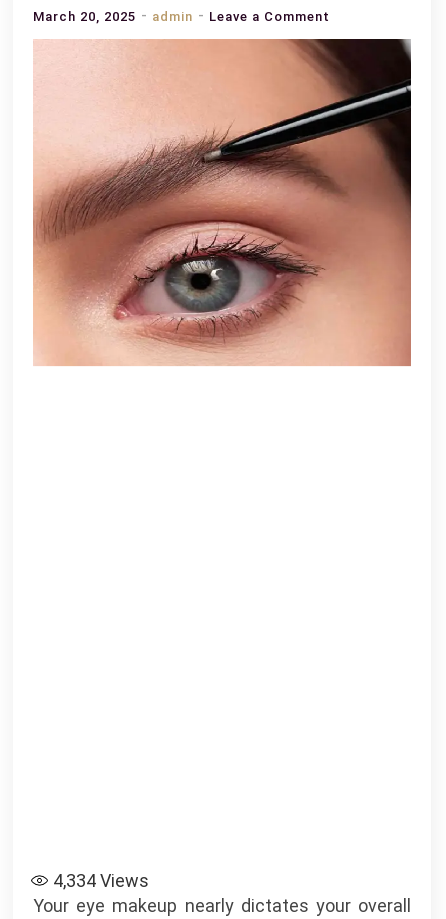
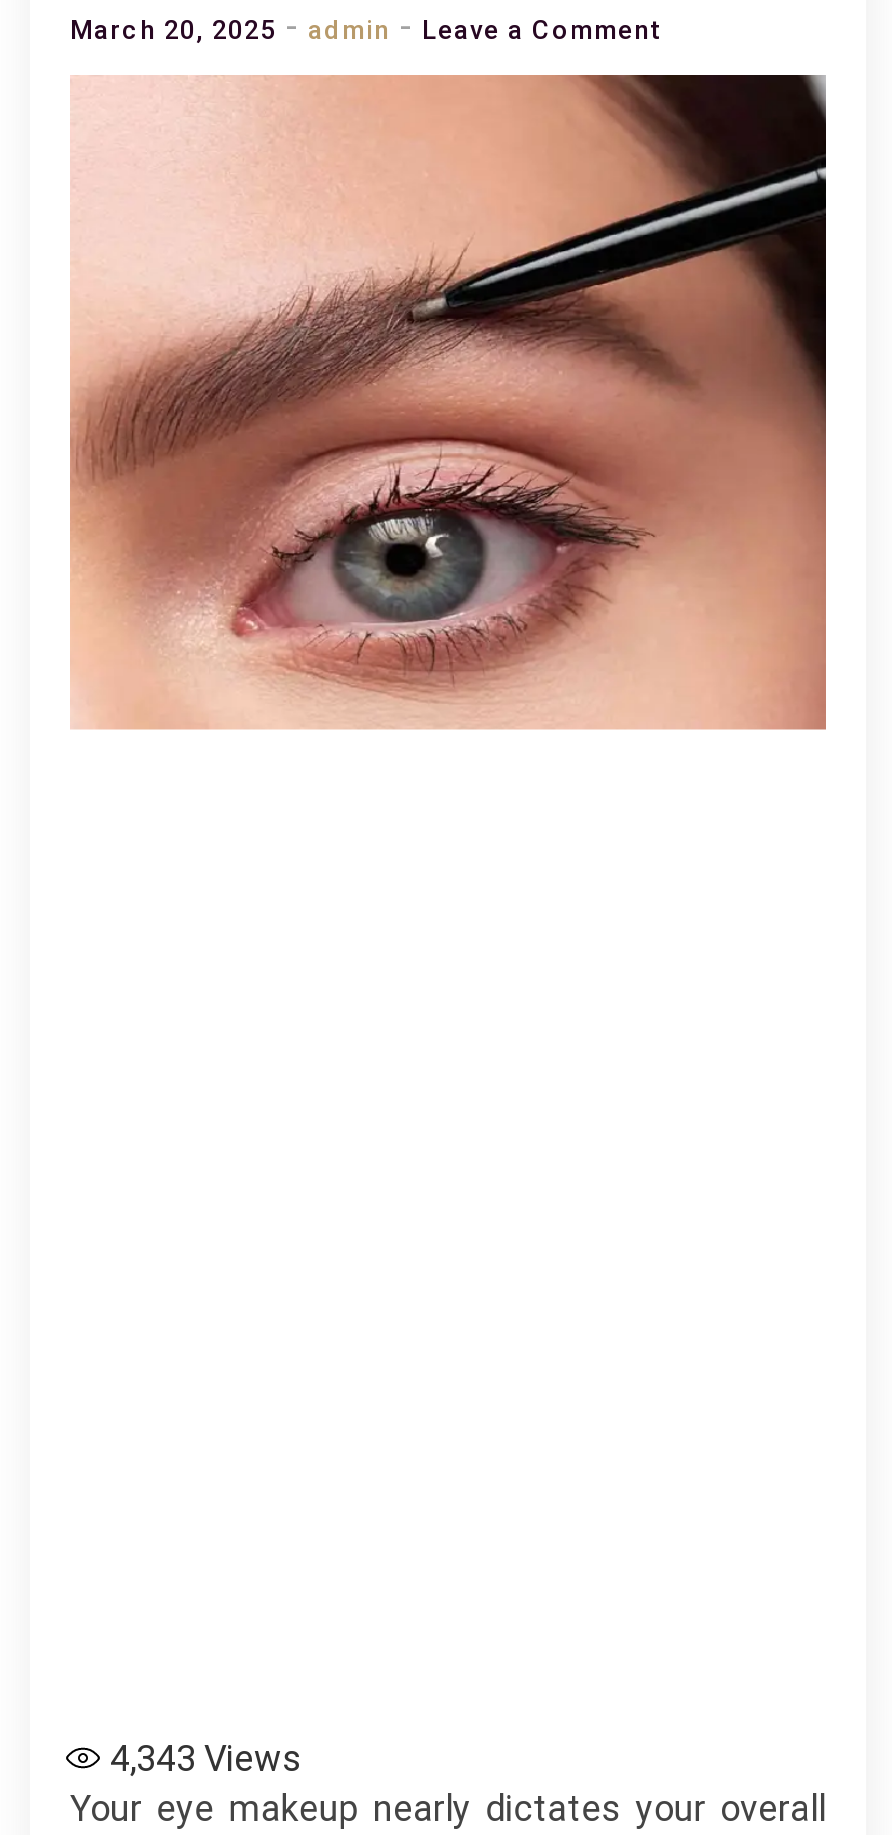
[53,870,149,891] 4,334 Views -> [110,1737,302,1779] 4,343 Views

